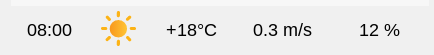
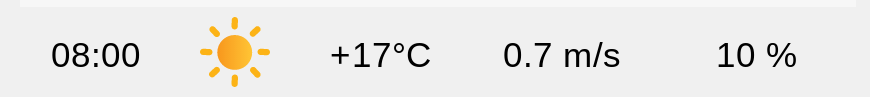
[166,20,400,40] +18°C | 0.3 m/s | 12 % -> [330,36,798,76] +17°C | 0.7 m/s | 10 %

